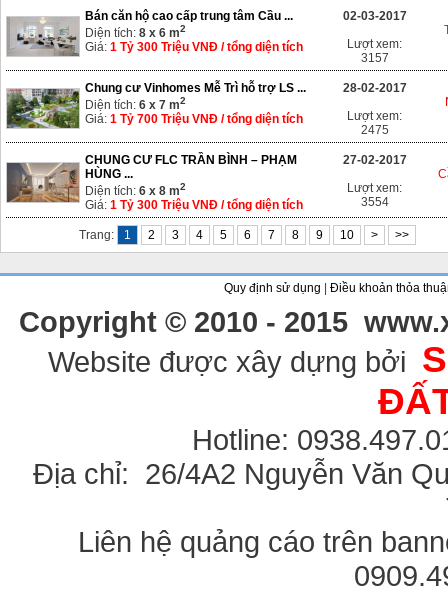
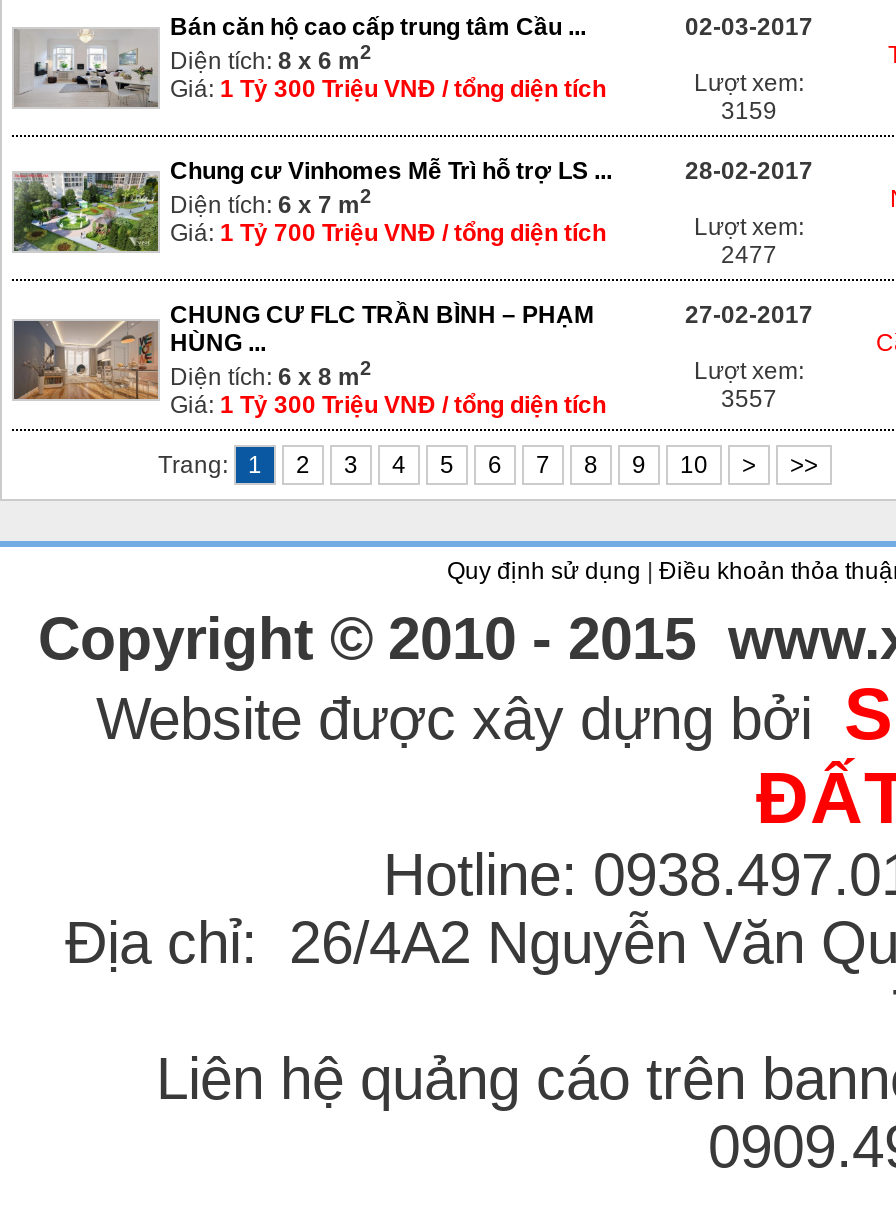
[360,51,388,65] 3157 -> [721,96,777,124] 3159
[360,123,388,137] 2475 -> [721,240,777,268] 2477
[360,195,388,209] 3554 -> [721,384,777,412] 3557

